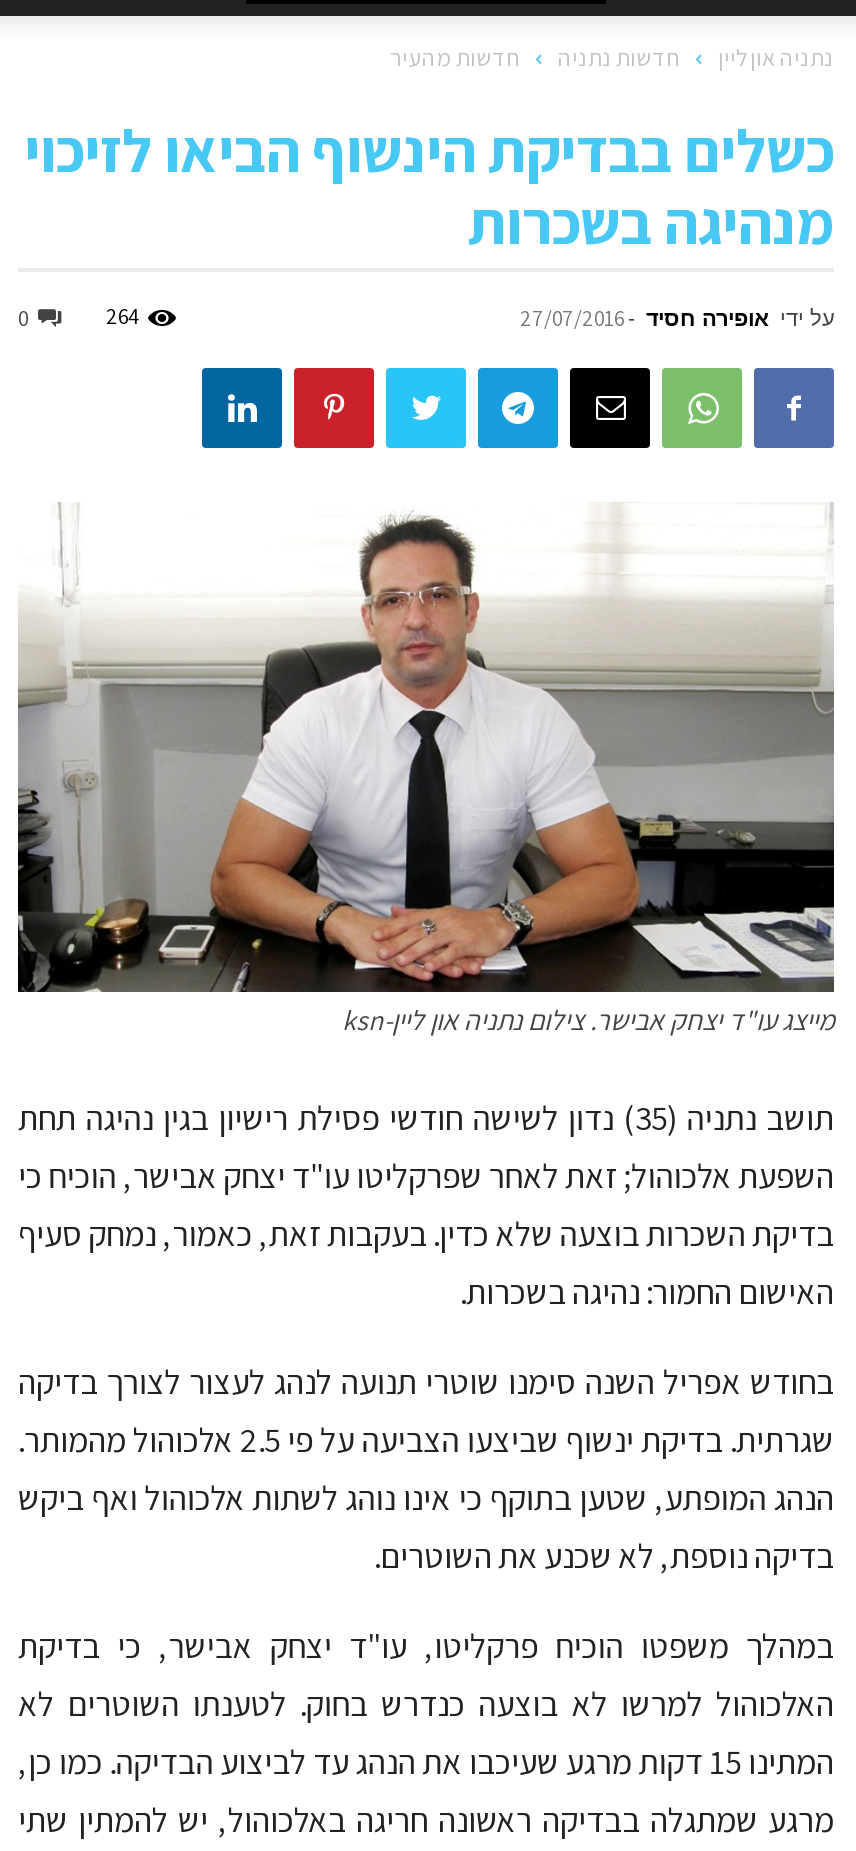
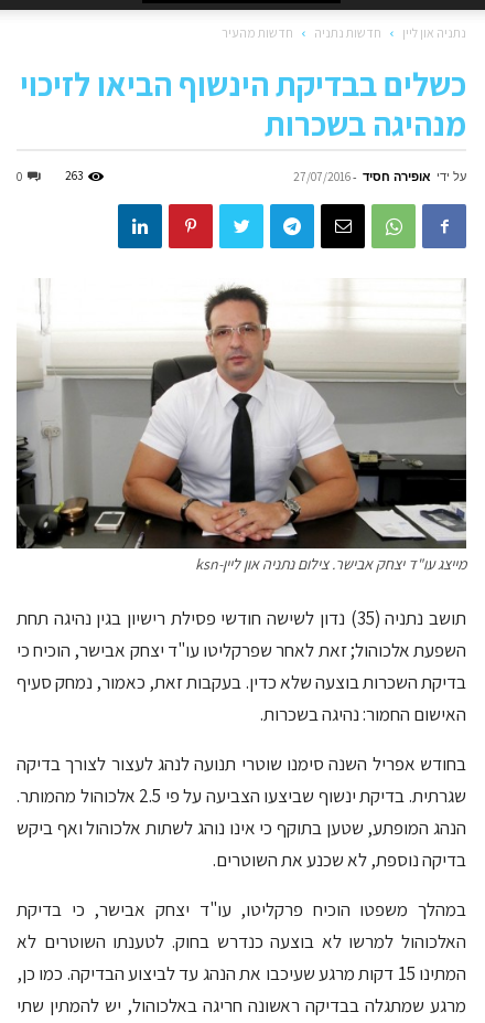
[106,302,138,330] 264 -> [65,168,83,183] 263

